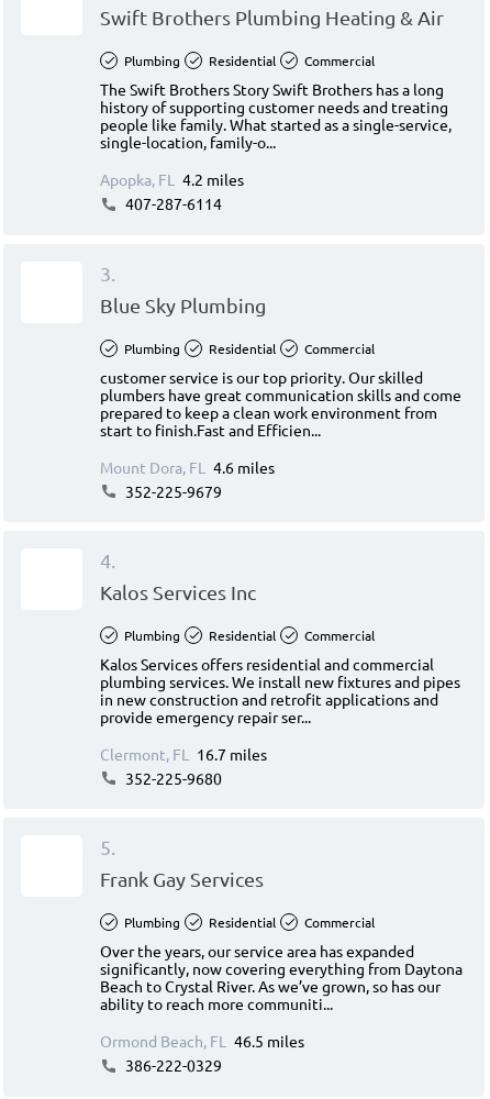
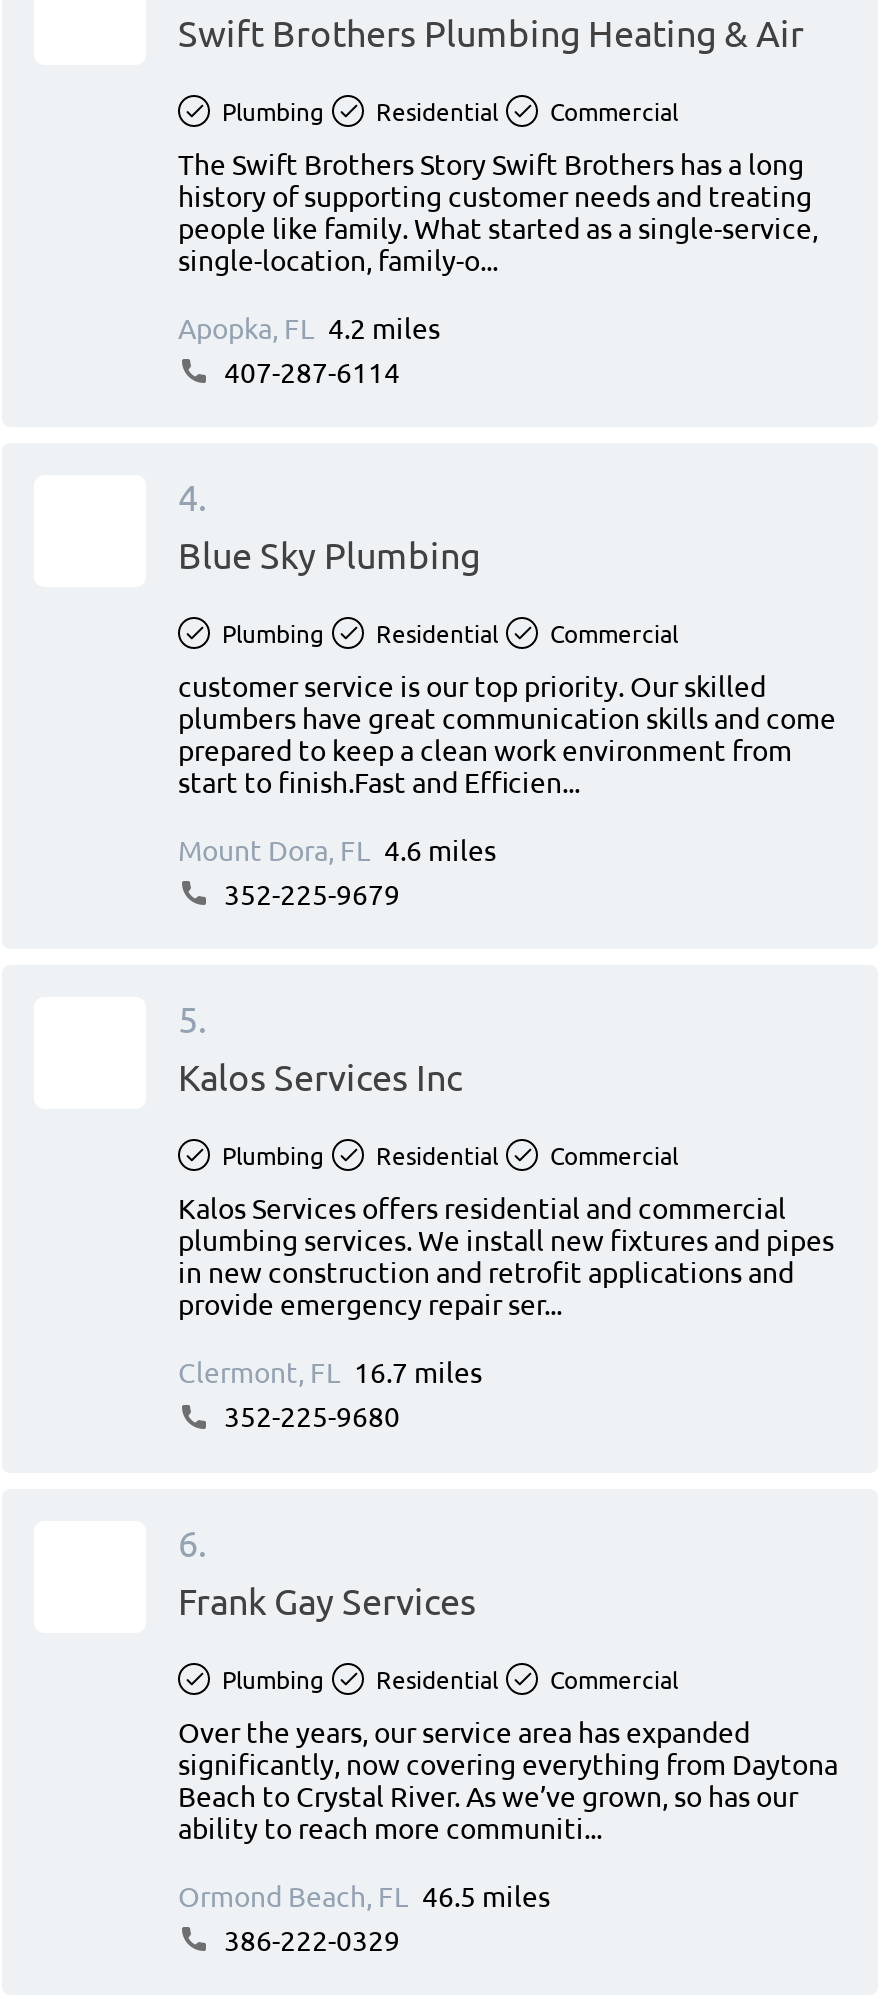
[100,261,115,284] 3. -> [178,475,206,517] 4.
[100,549,115,572] 4. -> [178,998,206,1040] 5.
[100,836,115,859] 5. -> [178,1521,206,1563] 6.

